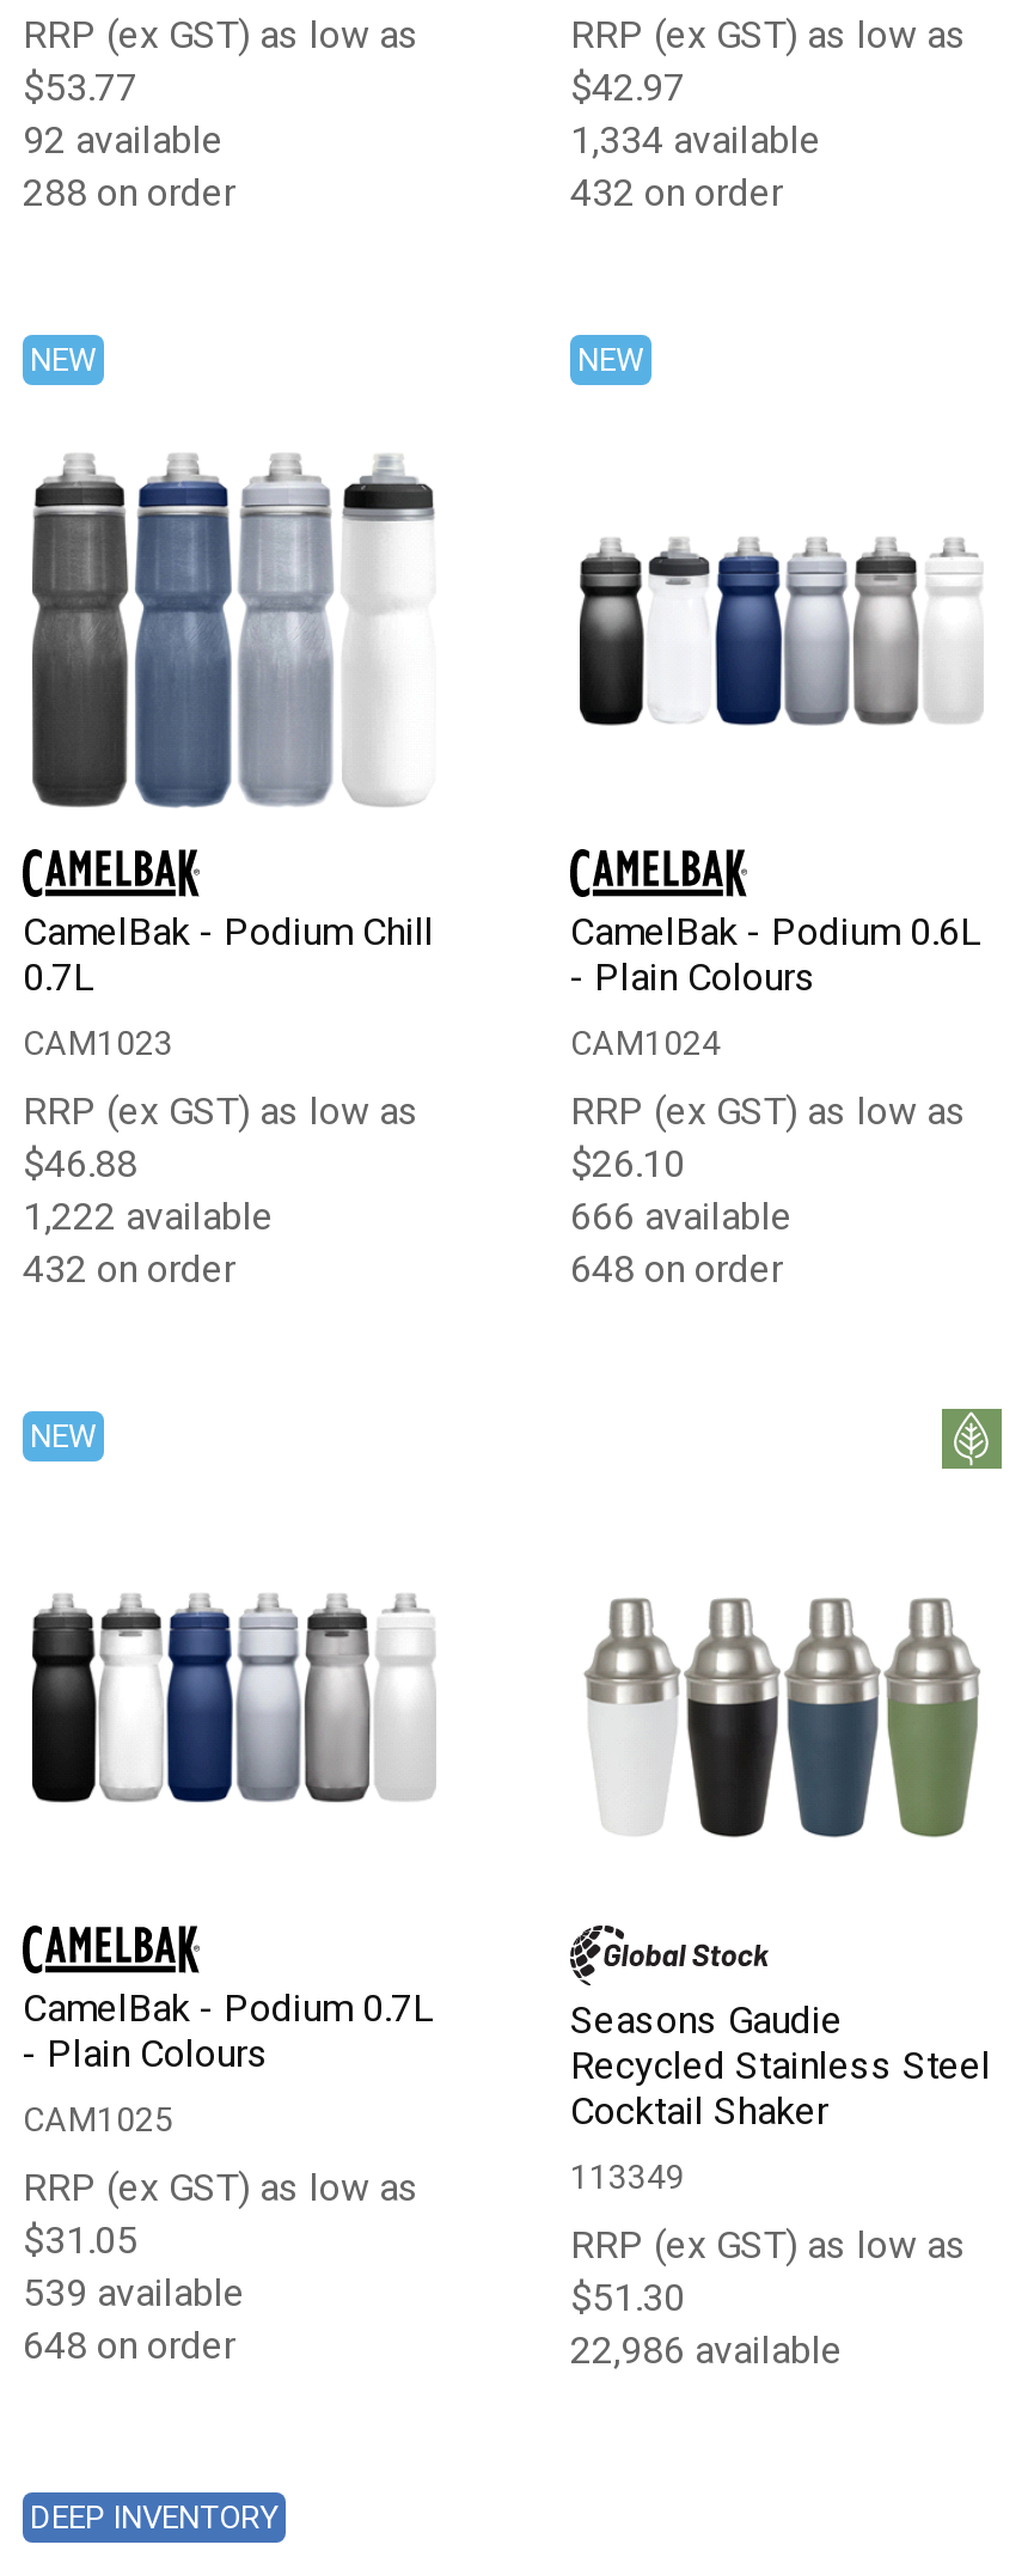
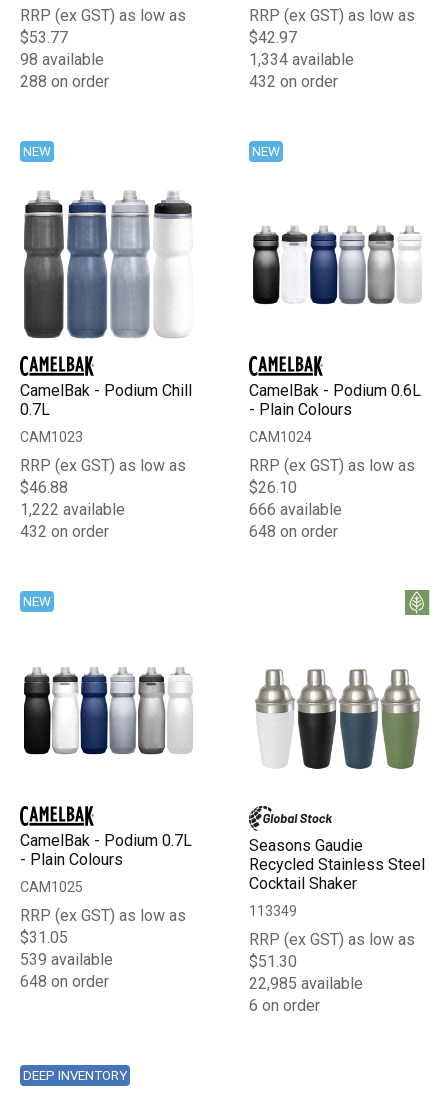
[23,117,224,163] 92 available -> [20,50,104,69] 98 available
[570,2327,843,2373] 22,986 available -> [249,974,363,1015] 22,985 available | 6 on order

